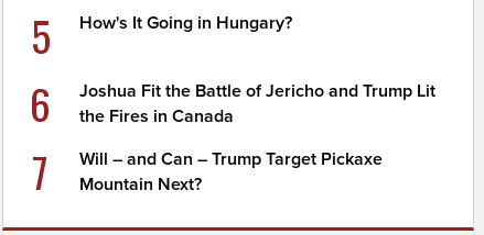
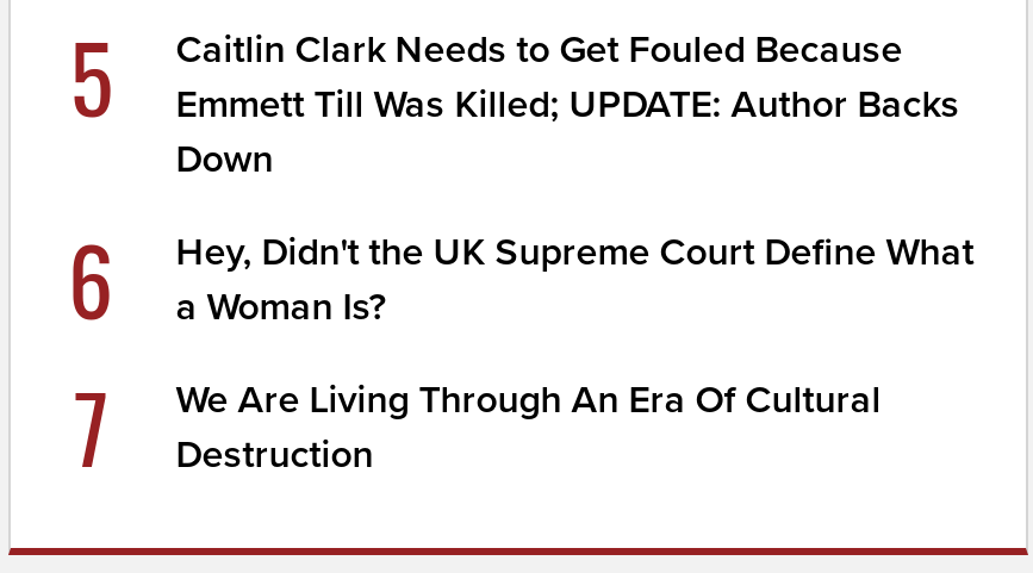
[80,12,292,34] How's It Going in Hungary? -> [176,26,960,183] Caitlin Clark Needs to Get Fouled Because | Emmett Till Was Killed; UPDATE: Author Backs | Down
[80,80,436,127] Joshua Fit the Battle of Jericho and Trump Lit | the Fires in Canada -> [176,229,974,331] Hey, Didn't the UK Supreme Court Define What | a Woman Is?
[80,148,383,195] Will – and Can – Trump Target Pickaxe | Mountain Next? -> [176,376,881,479] We Are Living Through An Era Of Cultural | Destruction

